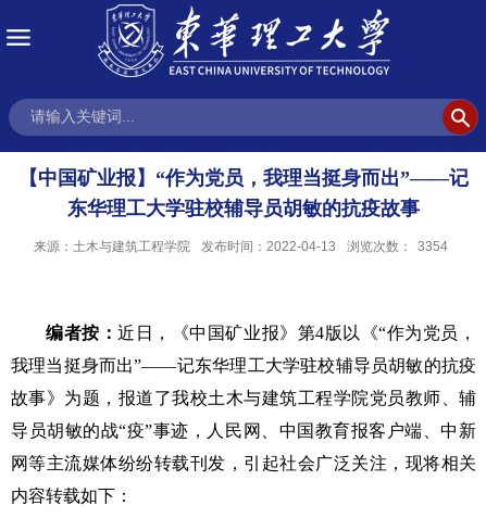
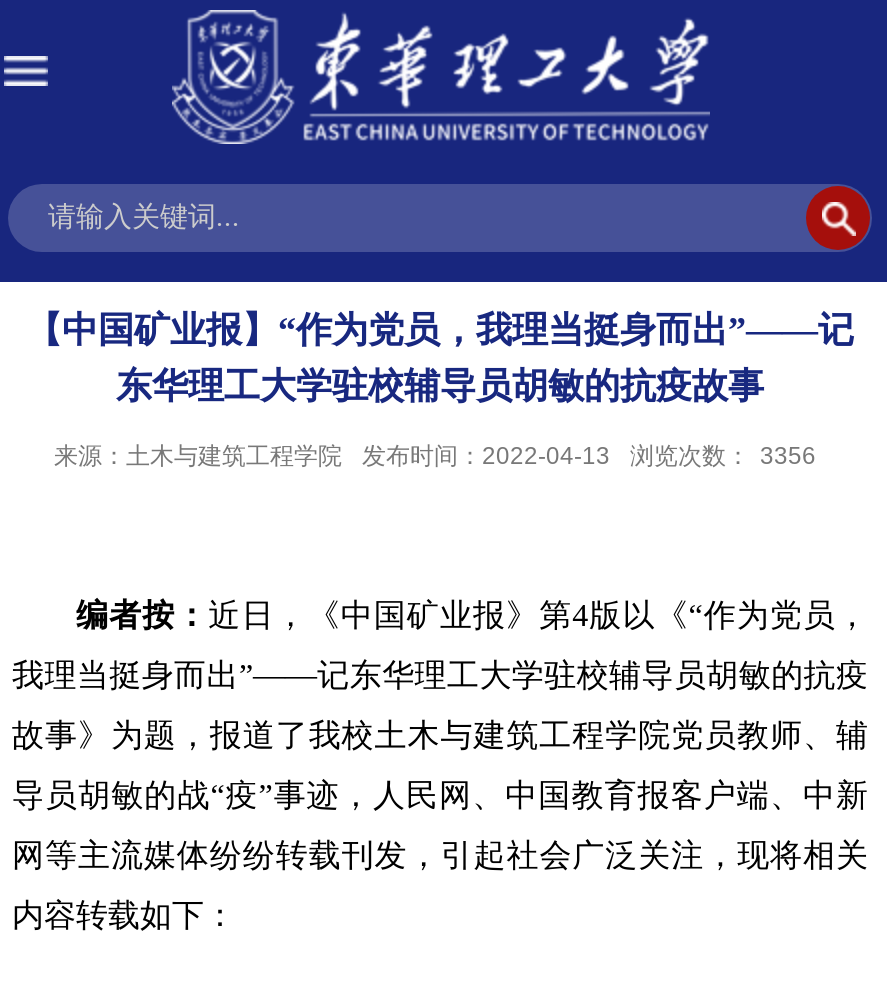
[34,239,448,254] 来源：土木与建筑工程学院 发布时间：2022-04-13 浏览次数： 3354 -> [54,442,816,470] 来源：土木与建筑工程学院 发布时间：2022-04-13 浏览次数： 3356

